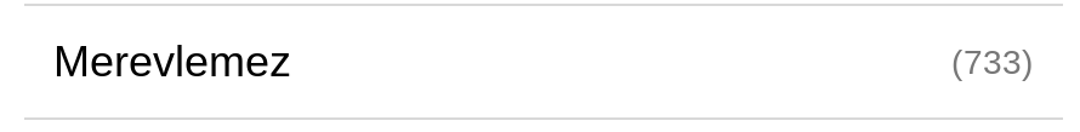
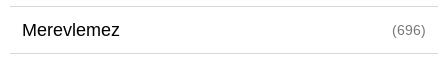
[951,42,1034,81] (733) -> [392,22,426,38] (696)

